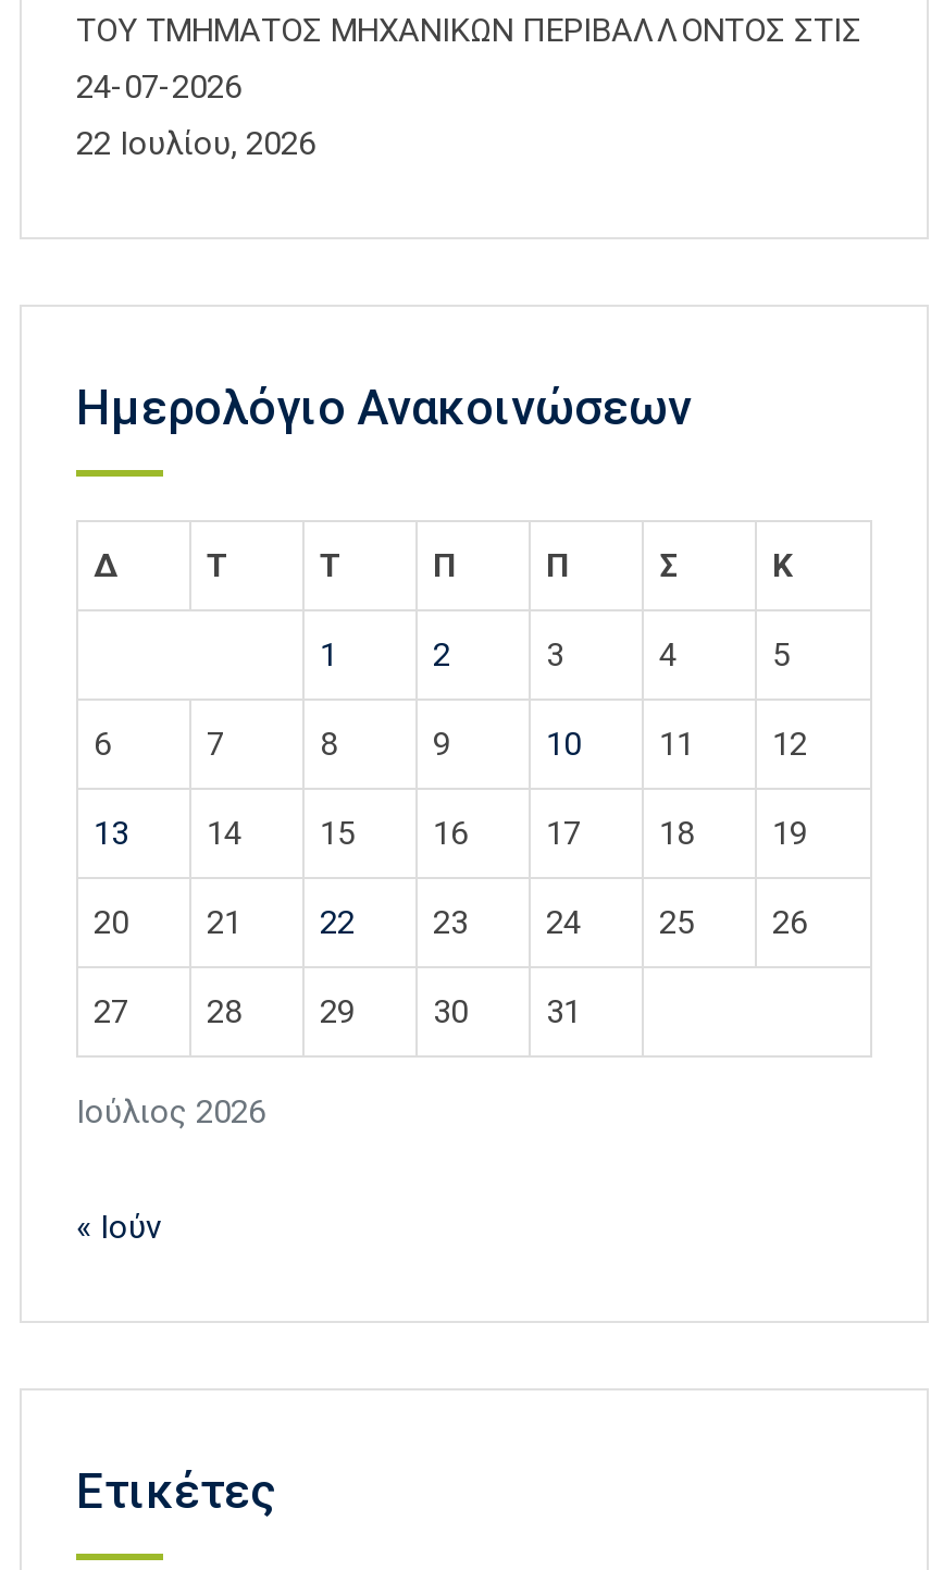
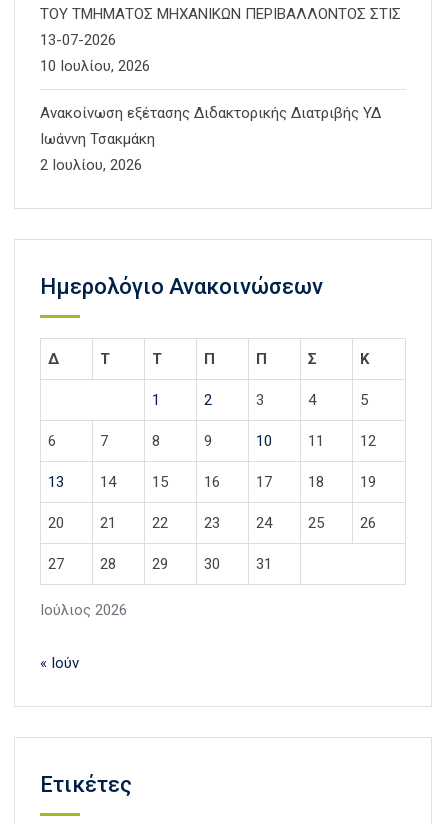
[76,68,315,164] 24-07-2026 | 22 Ιουλίου, 2026 -> [40,31,381,174] 13-07-2026 | 10 Ιουλίου, 2026 | Ανακοίνωση εξέτασης Διδακτορικής Διατριβής ΥΔ | Ιωάννη Τσακμάκη | 2 Ιουλίου, 2026

